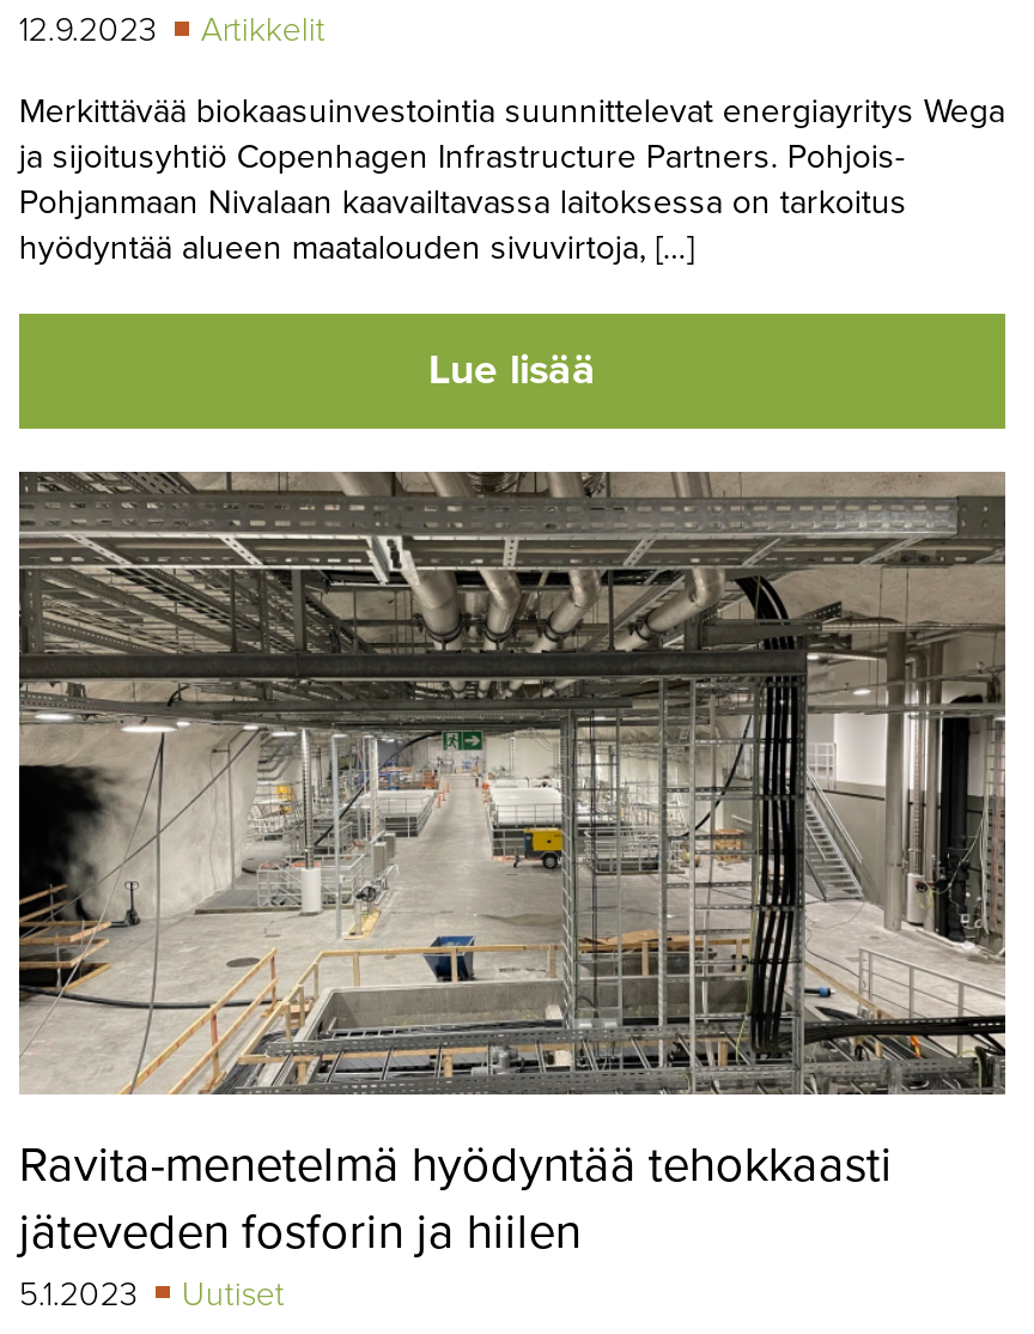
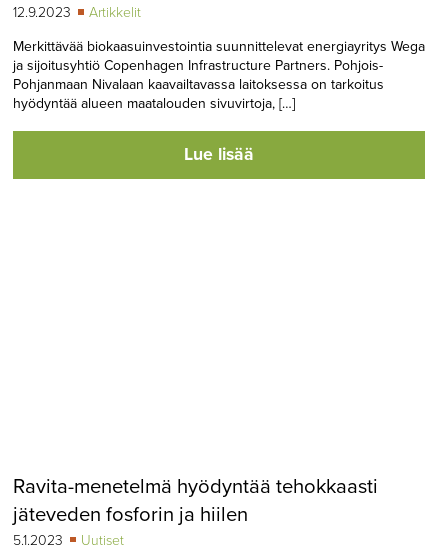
[17,469,1008,1097] [image] -> none

